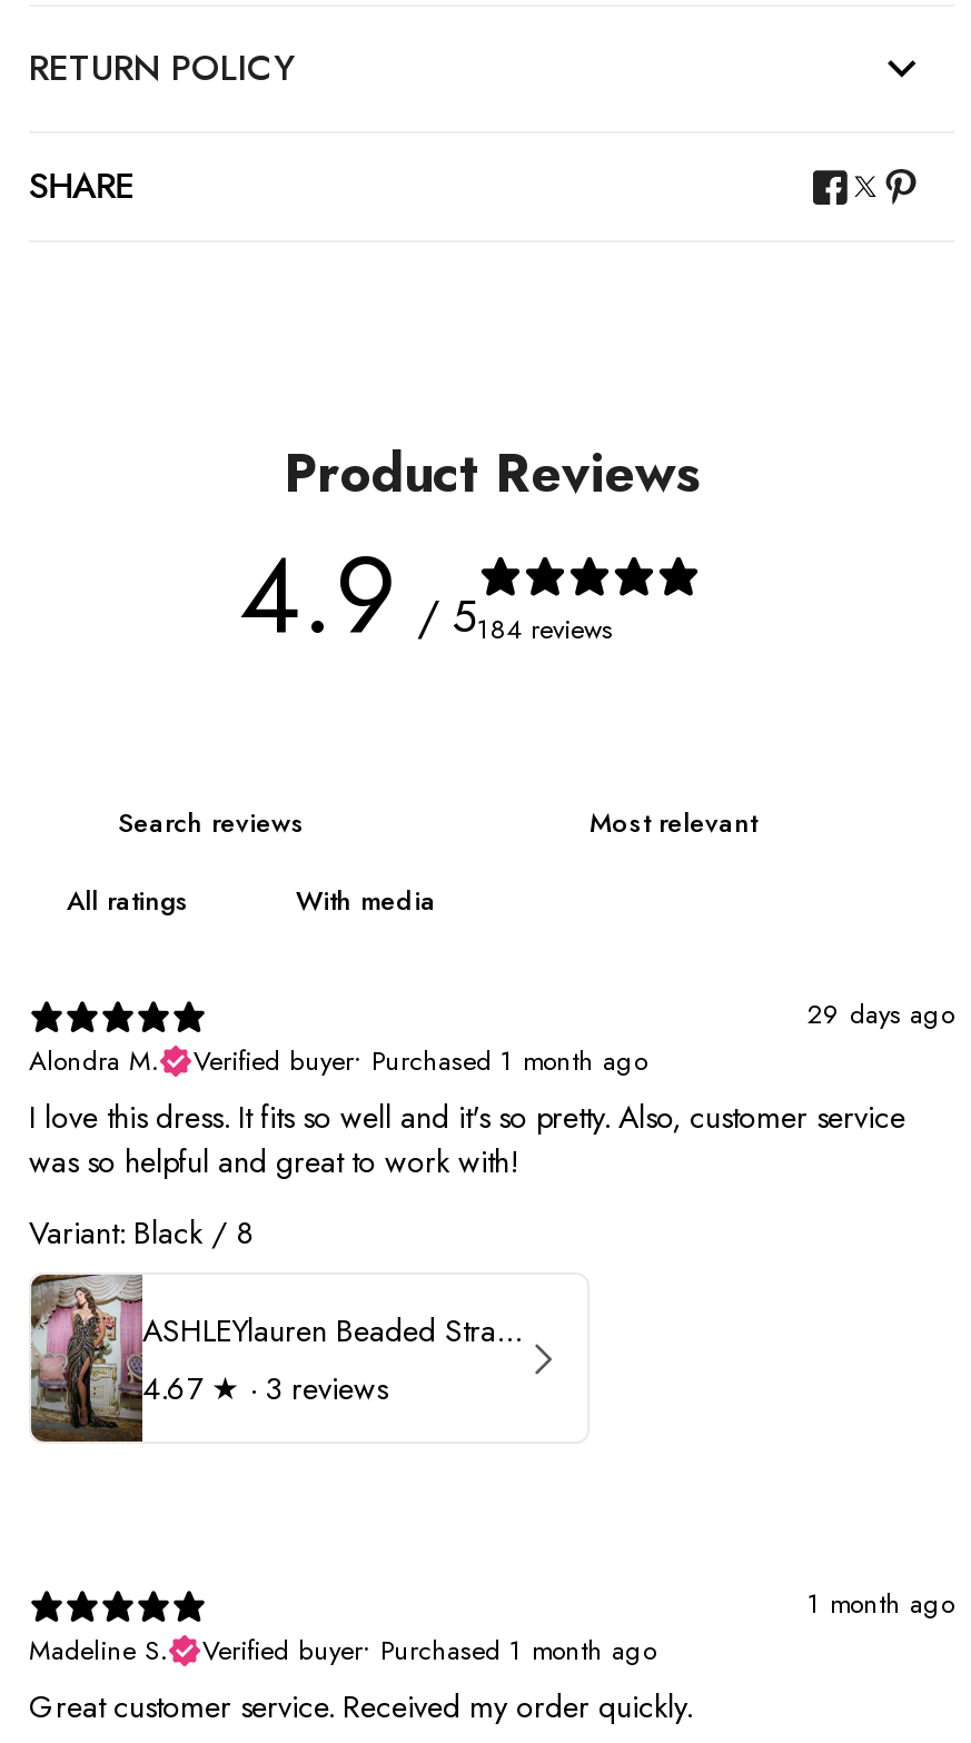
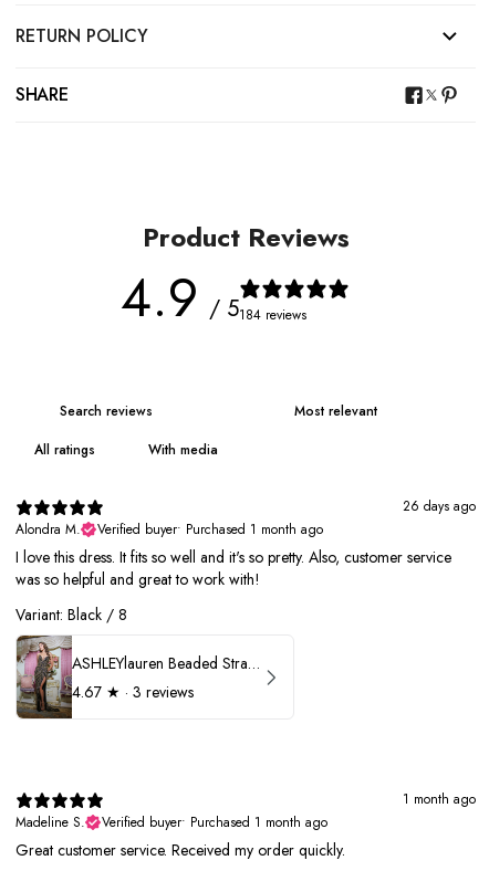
[807,994,954,1034] 29 days ago -> [403,496,476,516] 26 days ago

